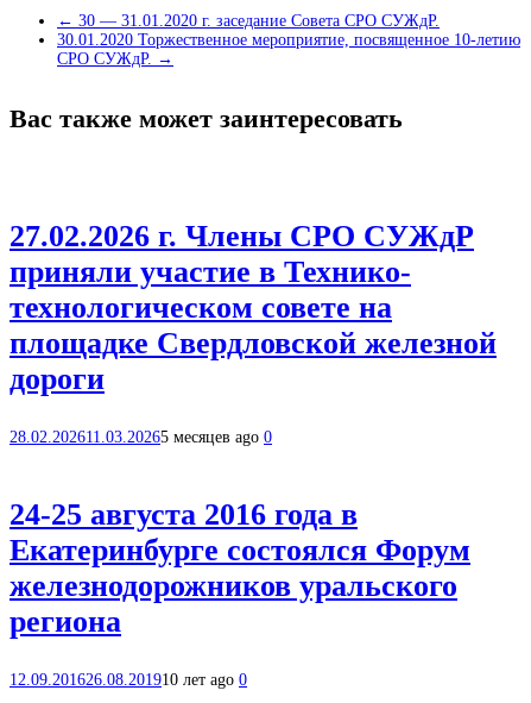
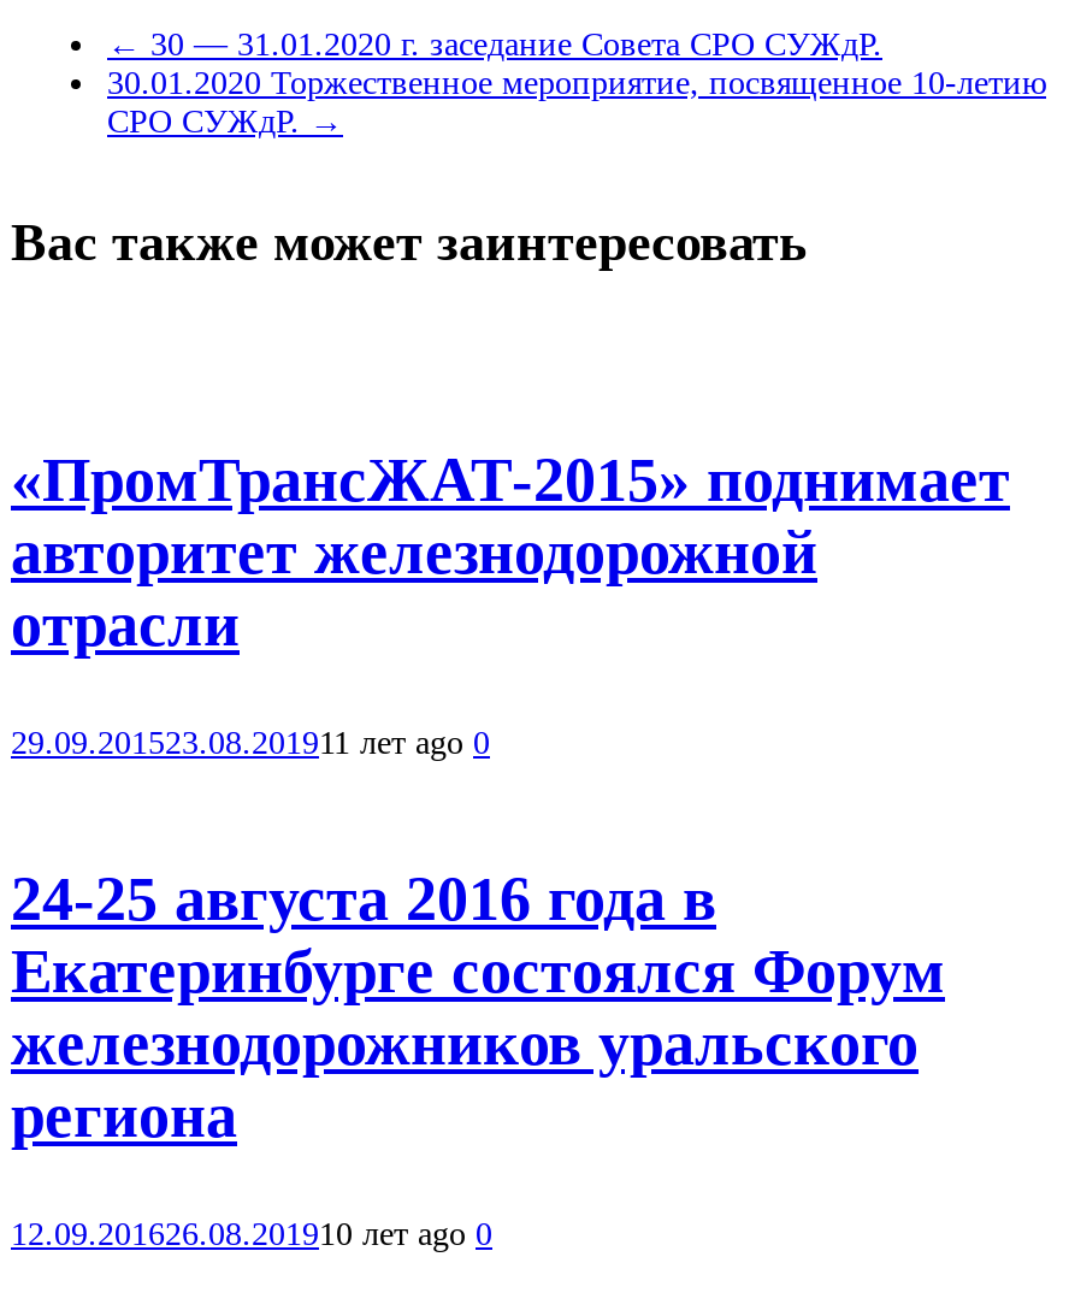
[10,219,497,396] 27.02.2026 г. Члены СРО СУЖдР | приняли участие в Технико- | технологическом совете на | площадке Свердловской железной | дороги -> [11,446,1010,660] «ПромТрансЖАТ-2015» поднимает | авторитет железнодорожной | отрасли
[10,428,272,446] 28.02.202611.03.20265 месяцев ago 0 -> [11,725,490,761] 29.09.201523.08.201911 лет ago 0

